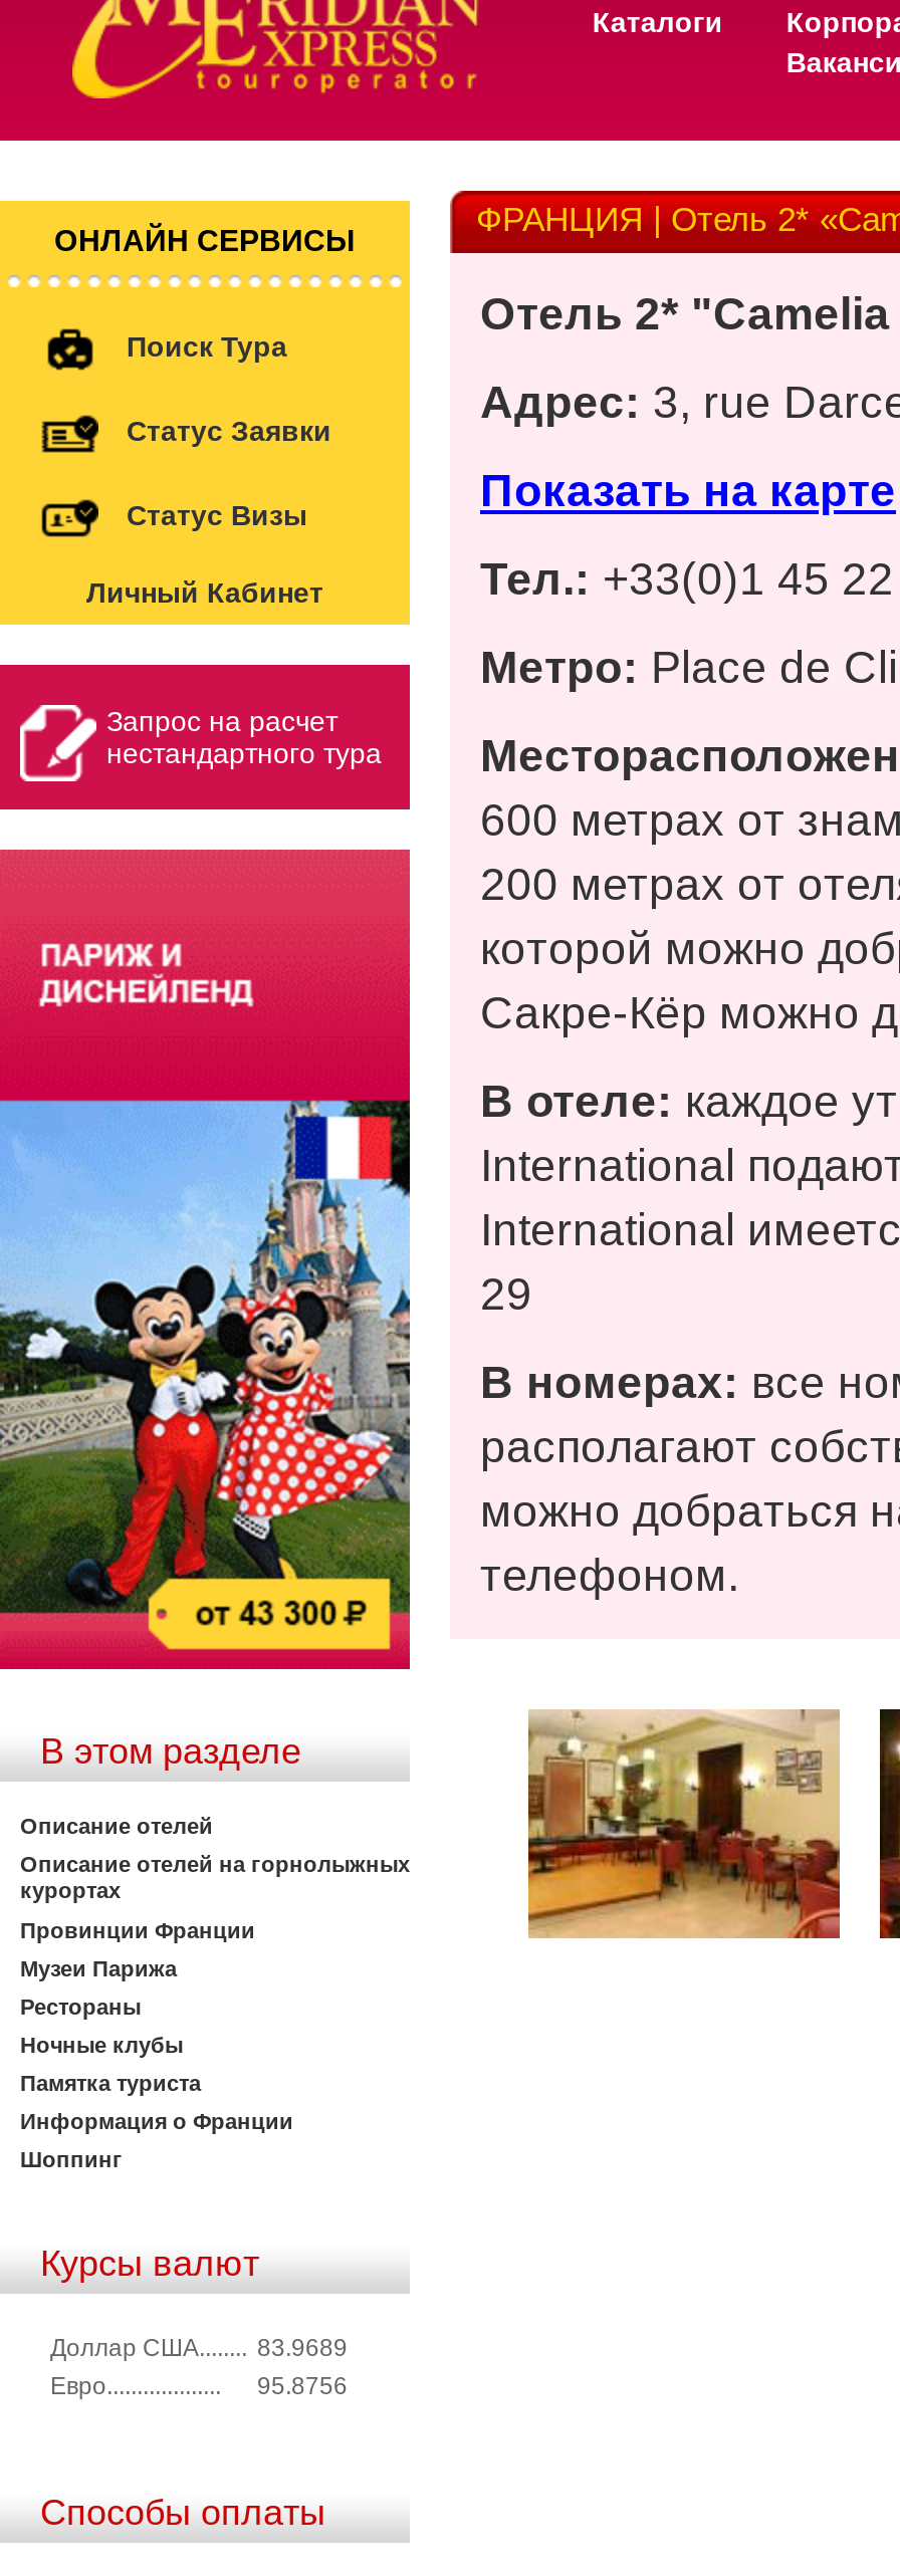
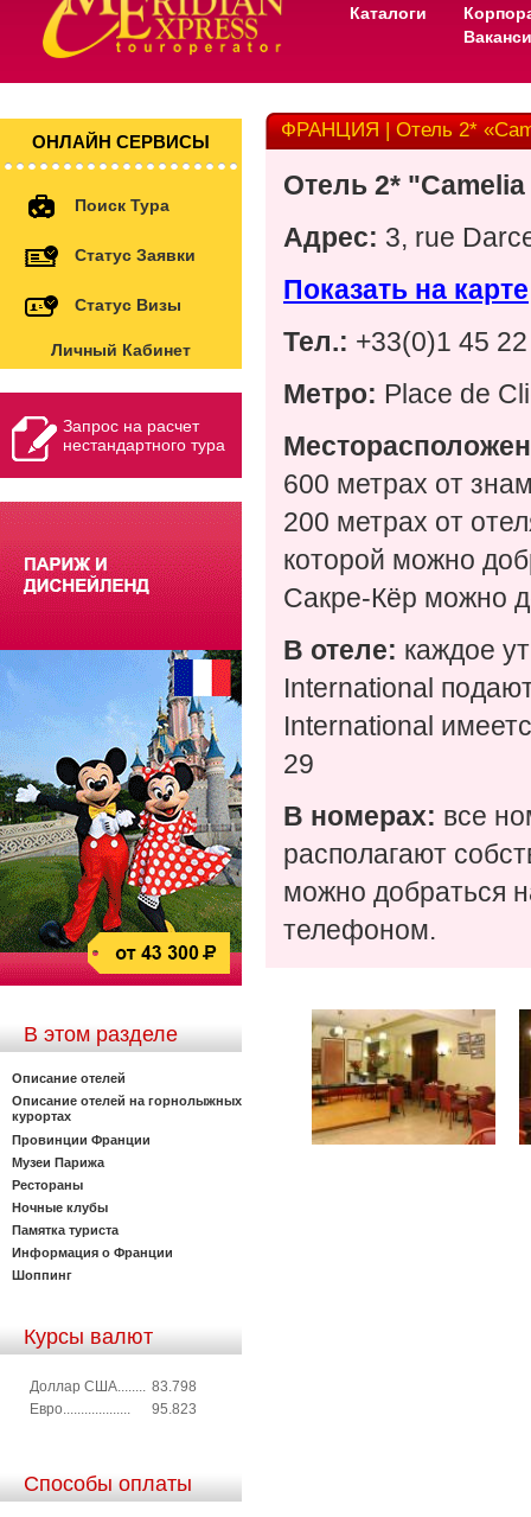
[50,2334,348,2362] Доллар США........ 83.9689 -> [30,1378,197,1395] Доллар США........ 83.798
[50,2372,348,2400] Евро................... 95.8756 -> [30,1401,197,1417] Евро................... 95.823

